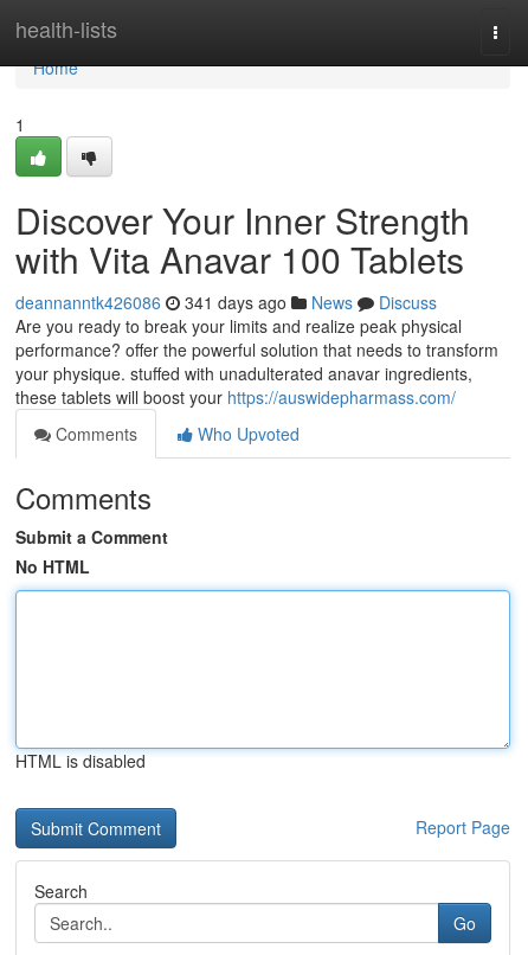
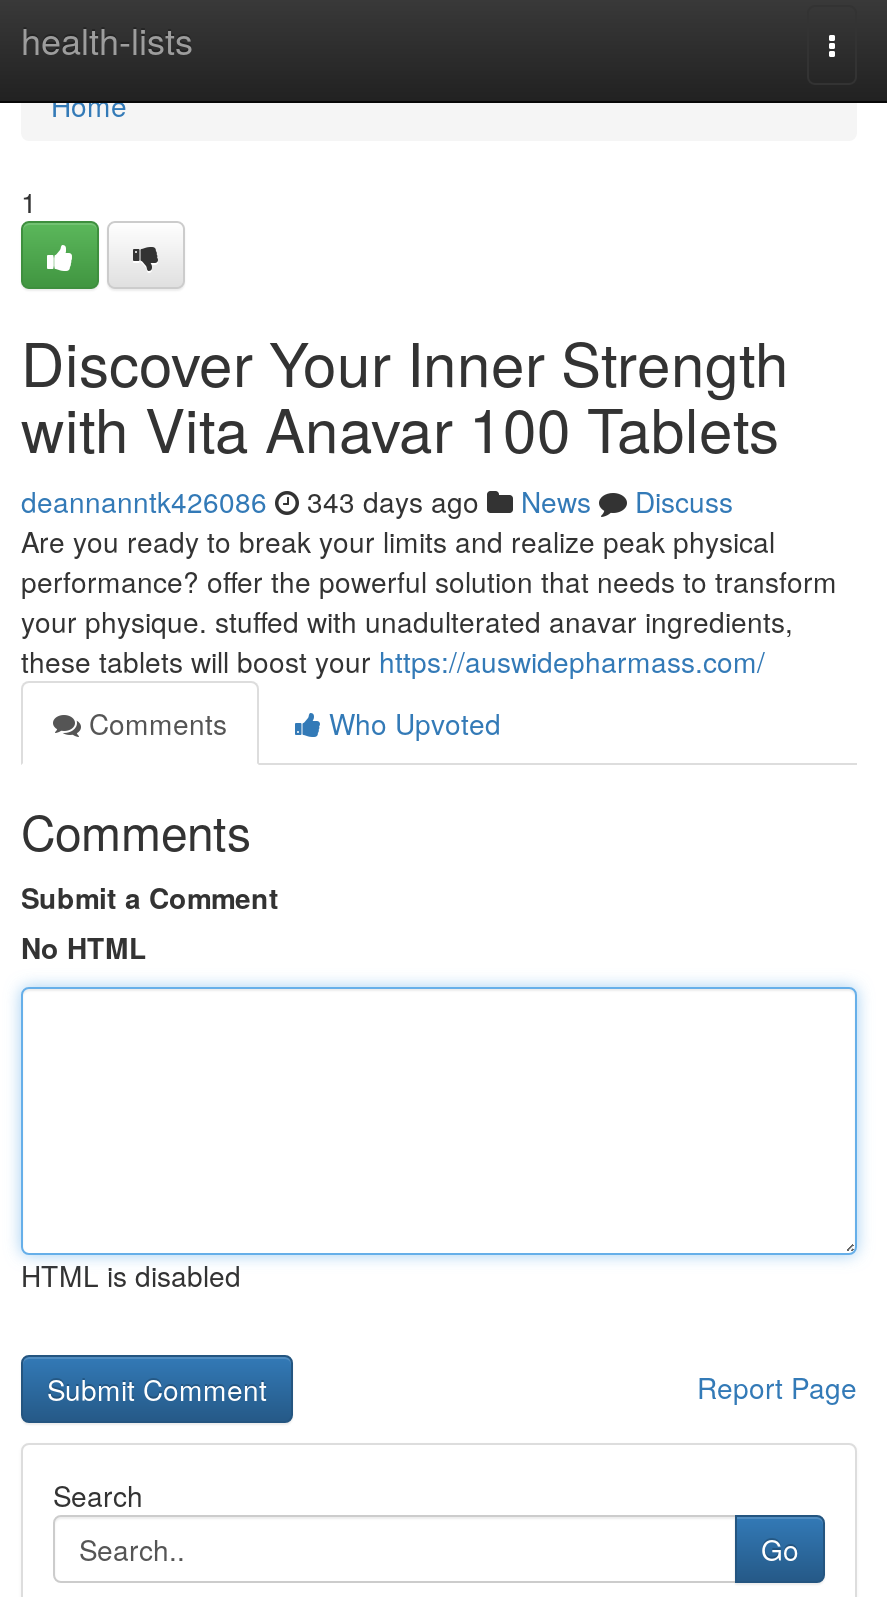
[15,290,437,314] deannanntk426086 341 days ago News Discuss -> [21,481,733,521] deannanntk426086 343 days ago News Discuss

